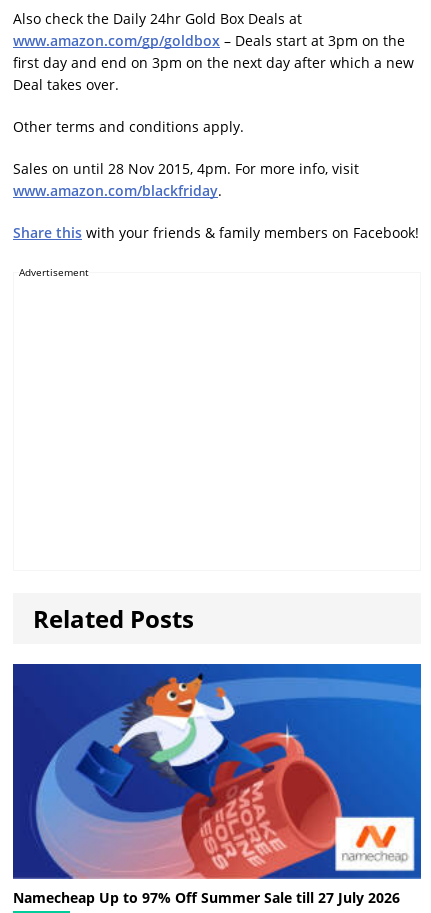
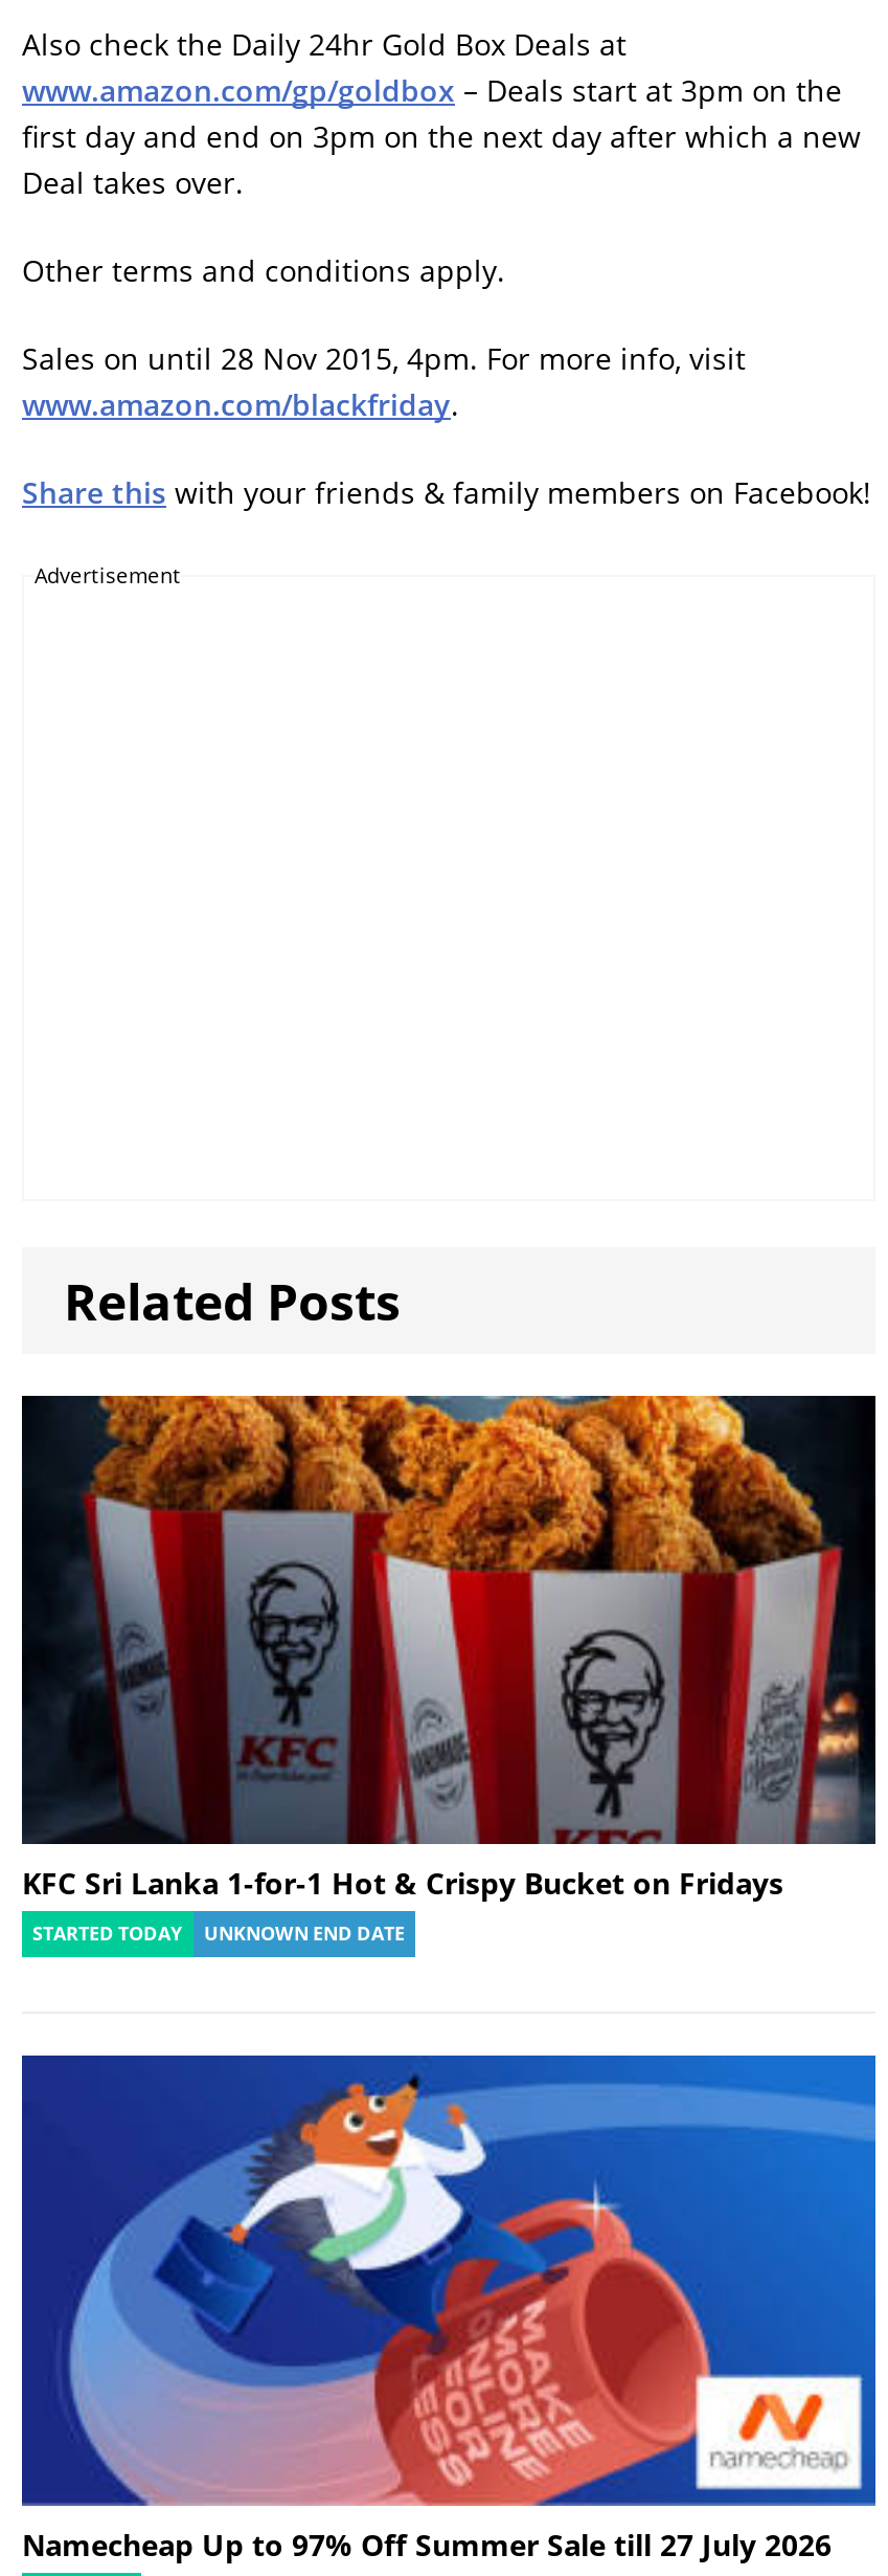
none -> [20,1394,878,1947] [image] | KFC Sri Lanka 1-for-1 Hot & Crispy Bucket on Fridays | STARTED TODAY | UNKNOWN END DATE

